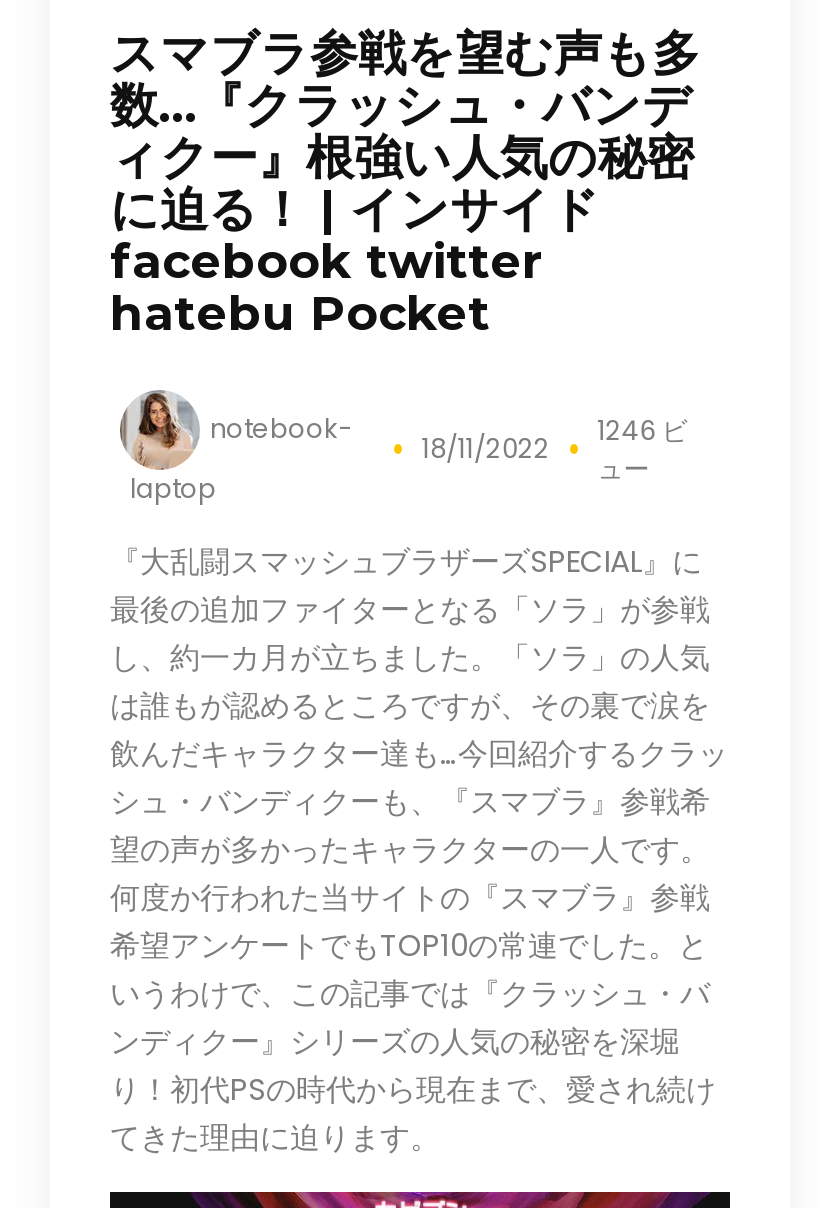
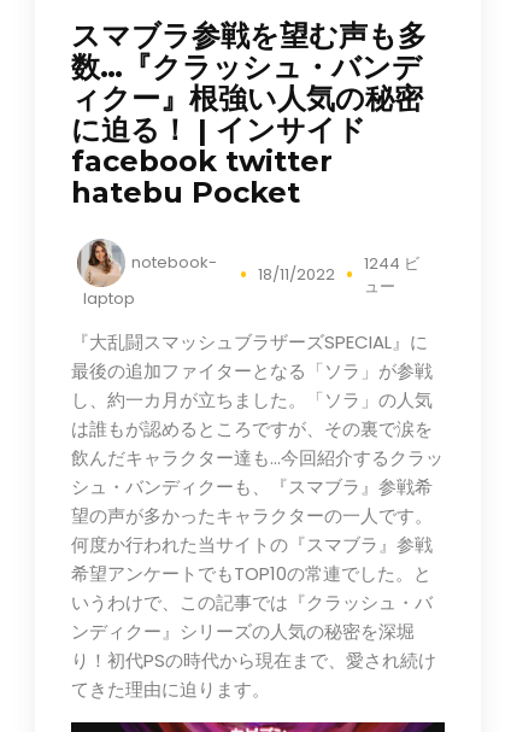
[422,411,688,487] 18/11/2022 1246 ビ ュー -> [258,251,420,297] 18/11/2022 1244 ビ ュー

